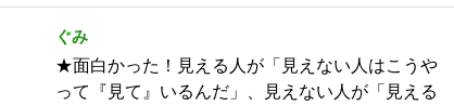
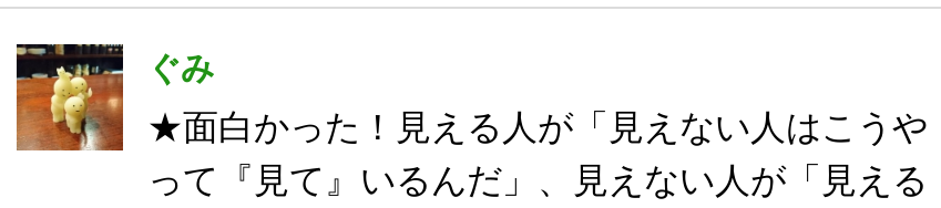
none -> [14,42,125,153] [image]

